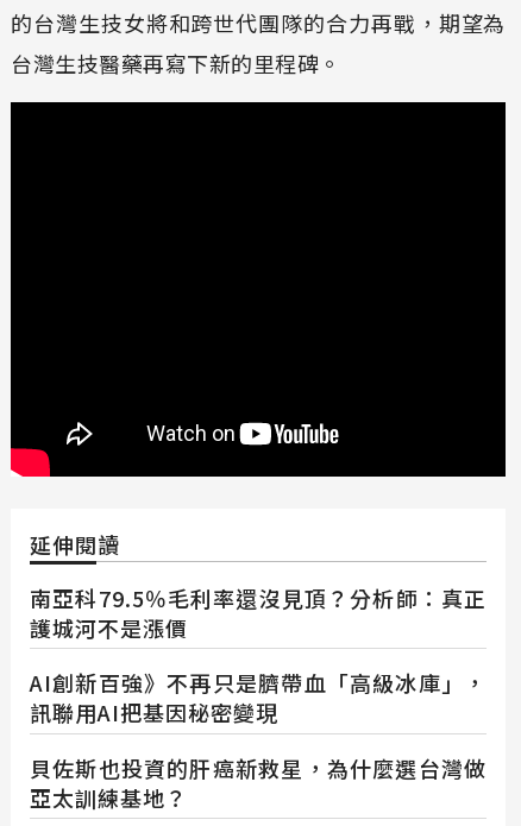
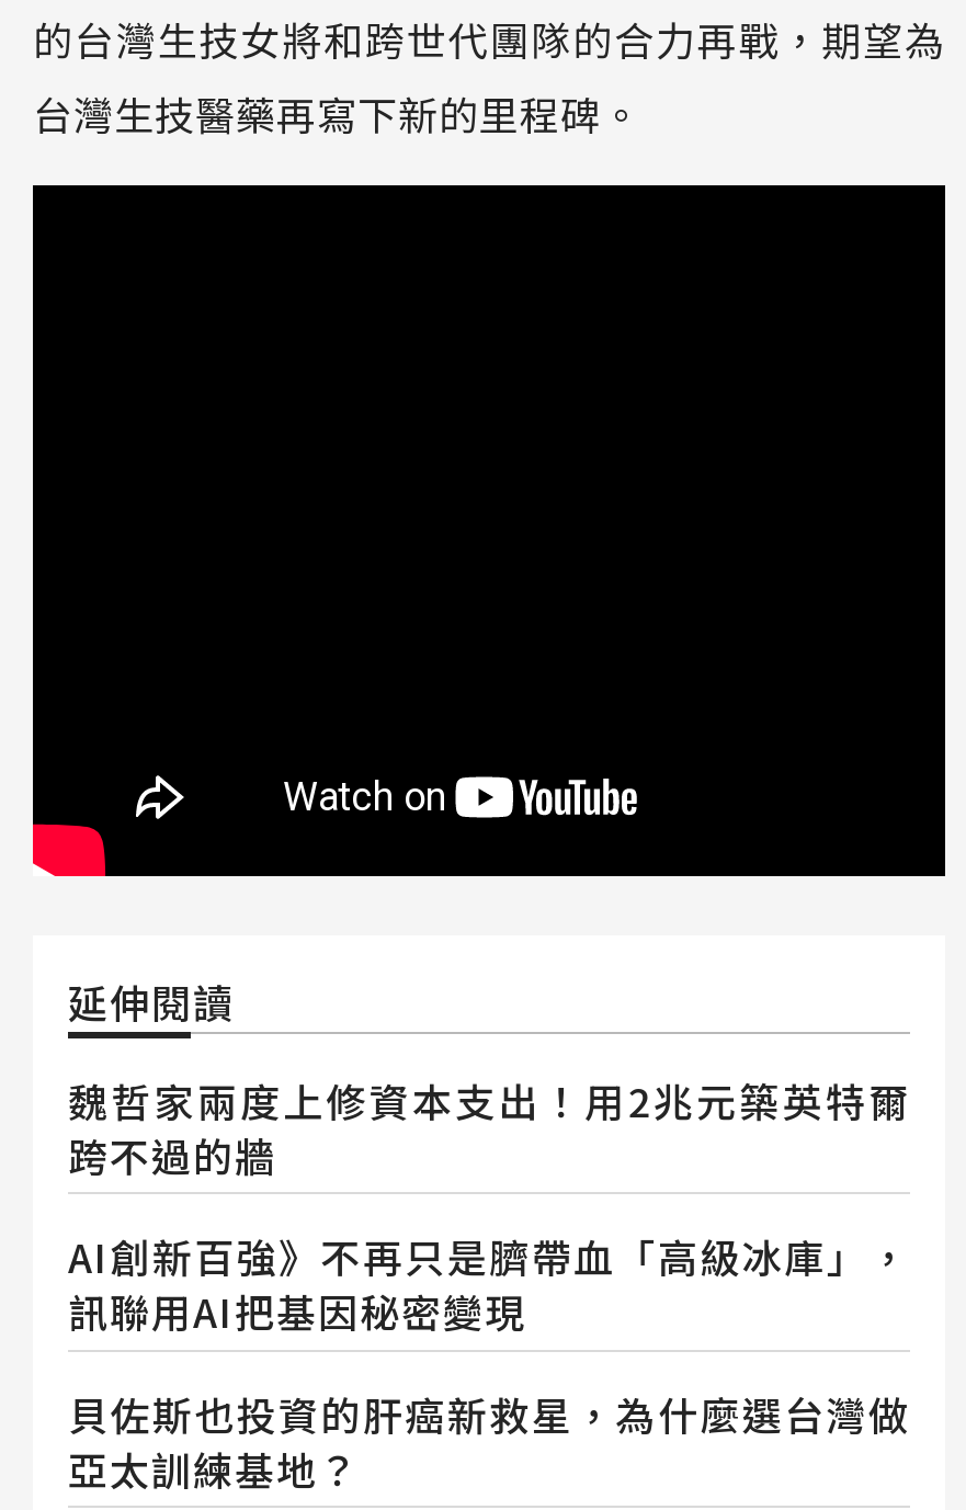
[30,582,487,643] 南亞科79.5％毛利率還沒見頂？分析師：真正 | 護城河不是漲價 -> [68,1071,910,1183] 魏哲家兩度上修資本支出！用2兆元築英特爾 | 跨不過的牆

